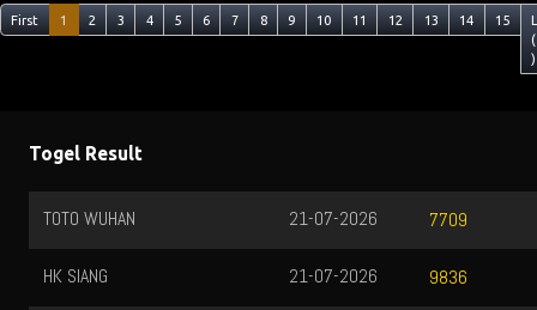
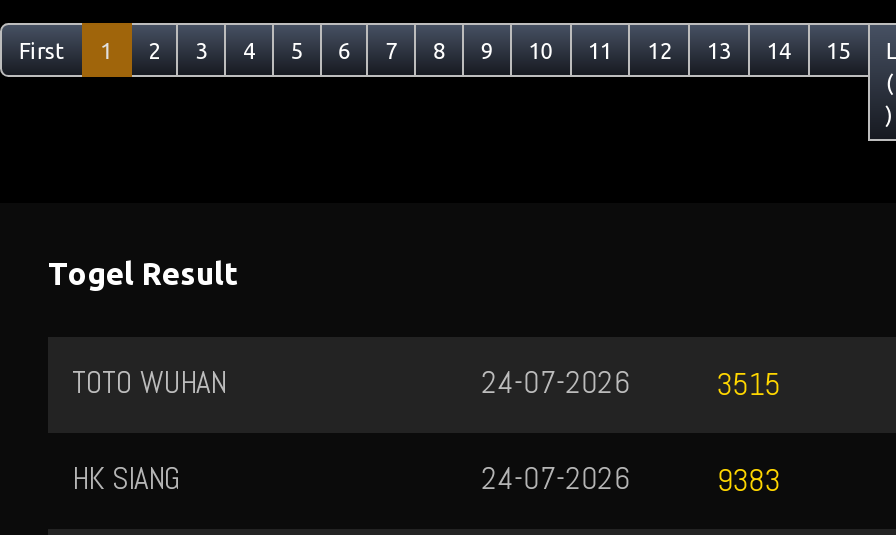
[289,208,377,231] 21-07-2026 -> [481,364,629,404] 24-07-2026
[429,208,468,232] 7709 -> [717,365,781,405] 3515
[289,265,377,289] 21-07-2026 -> [481,460,629,500] 24-07-2026
[429,266,468,290] 9836 -> [717,461,781,501] 9383

